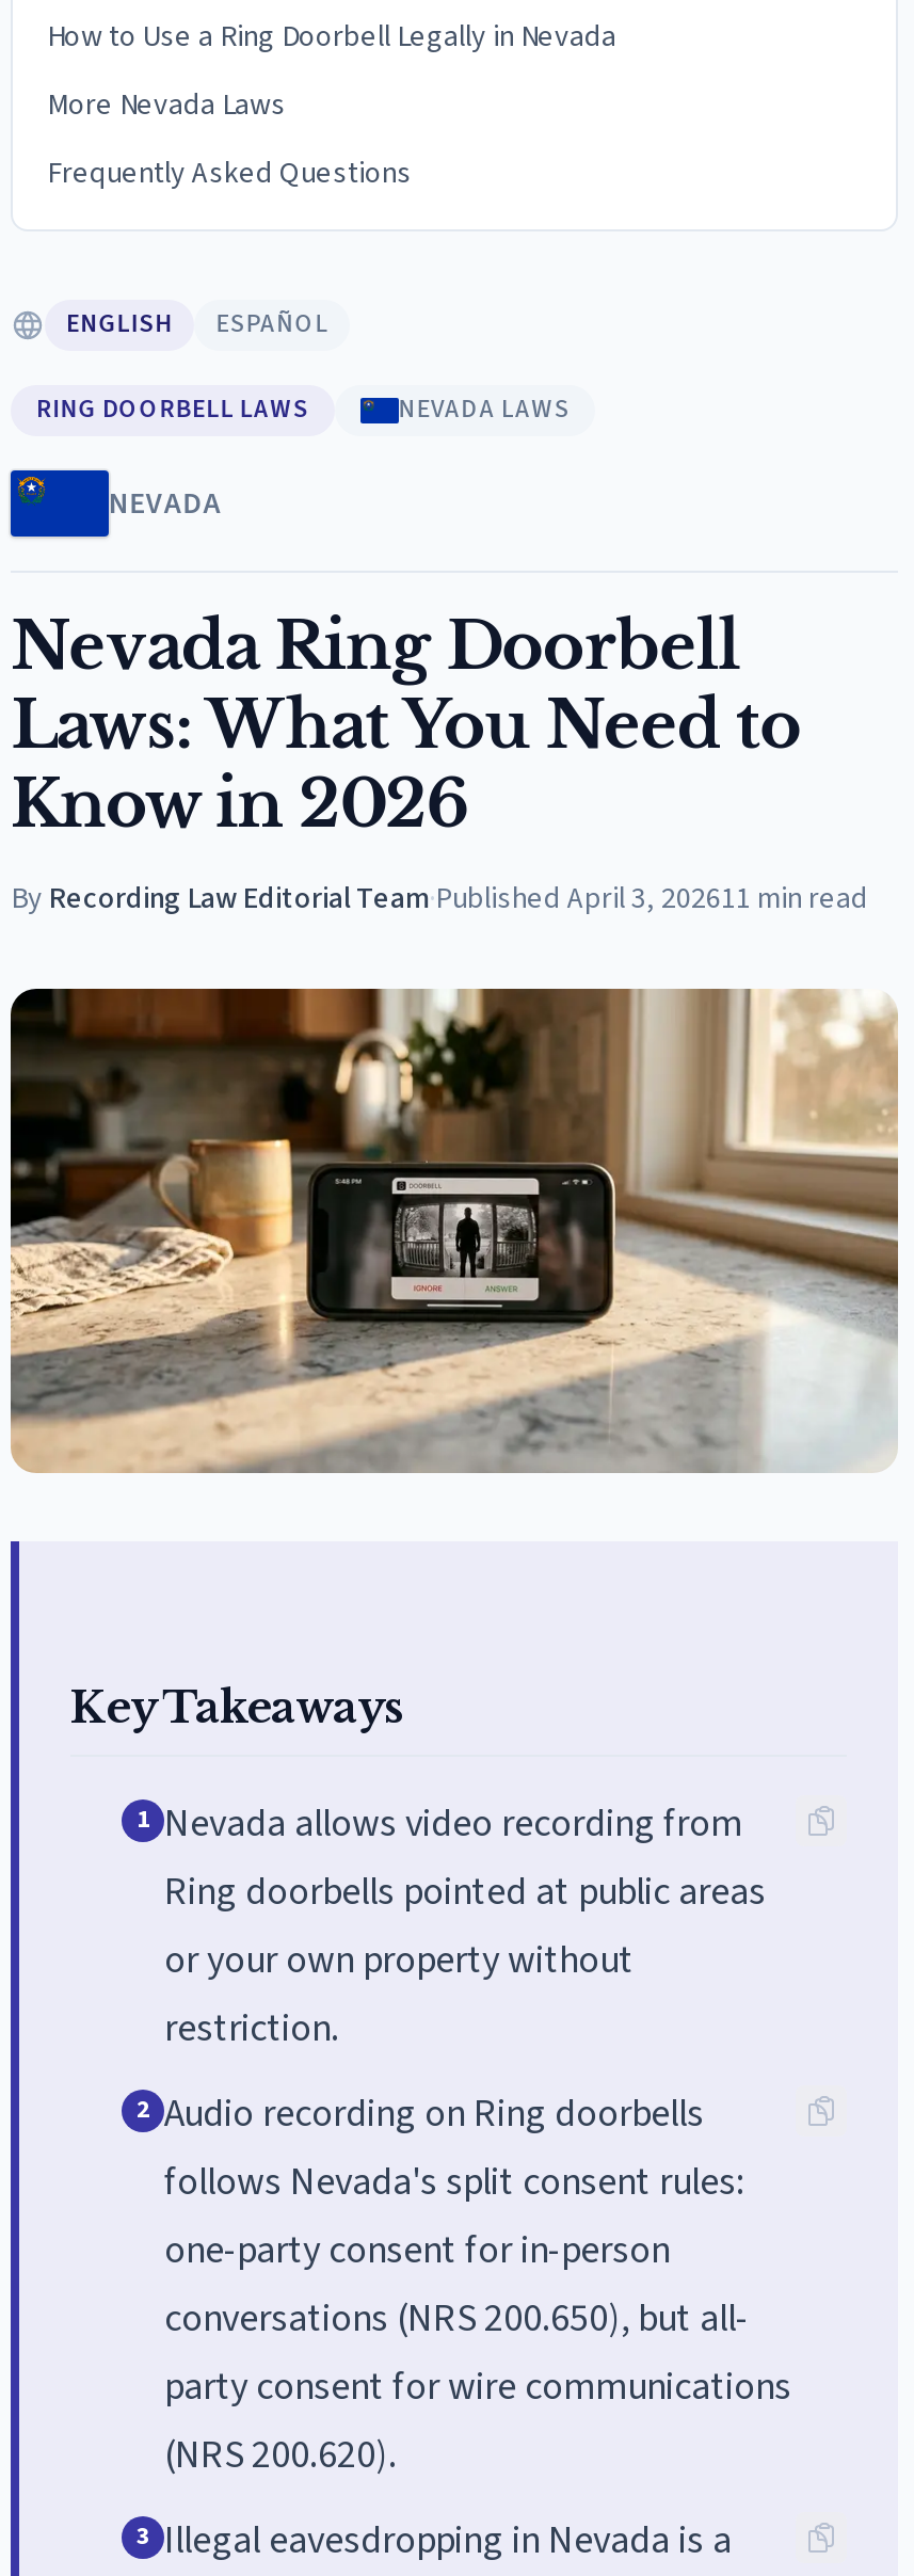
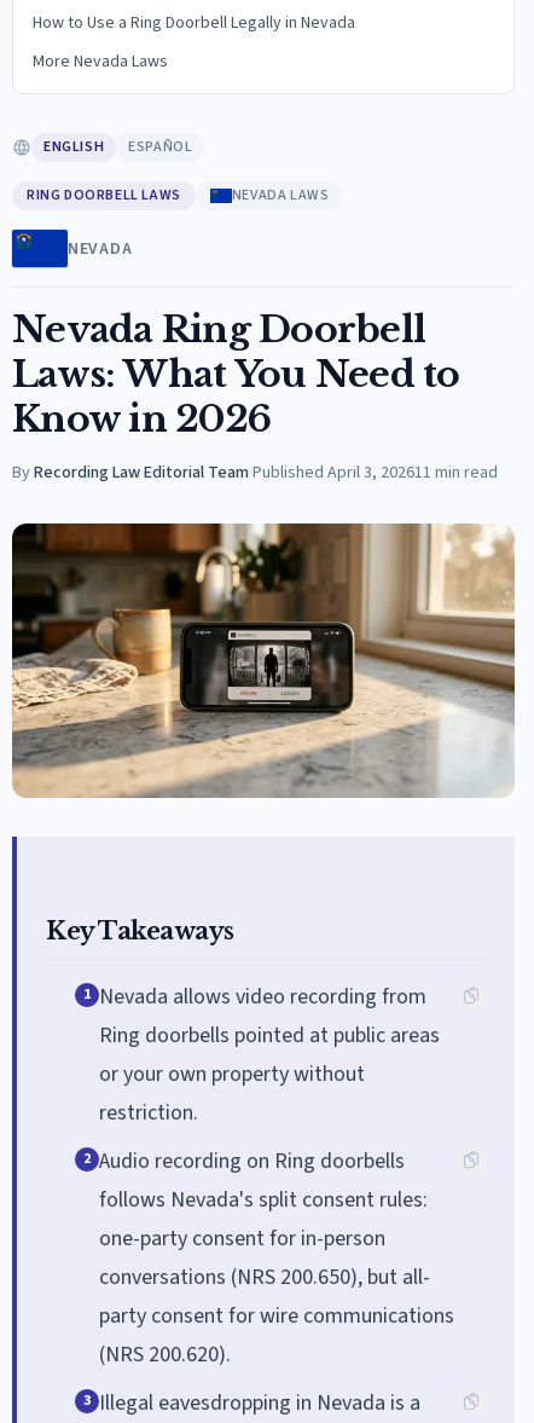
[47,153,412,195] Frequently Asked Questions -> none

